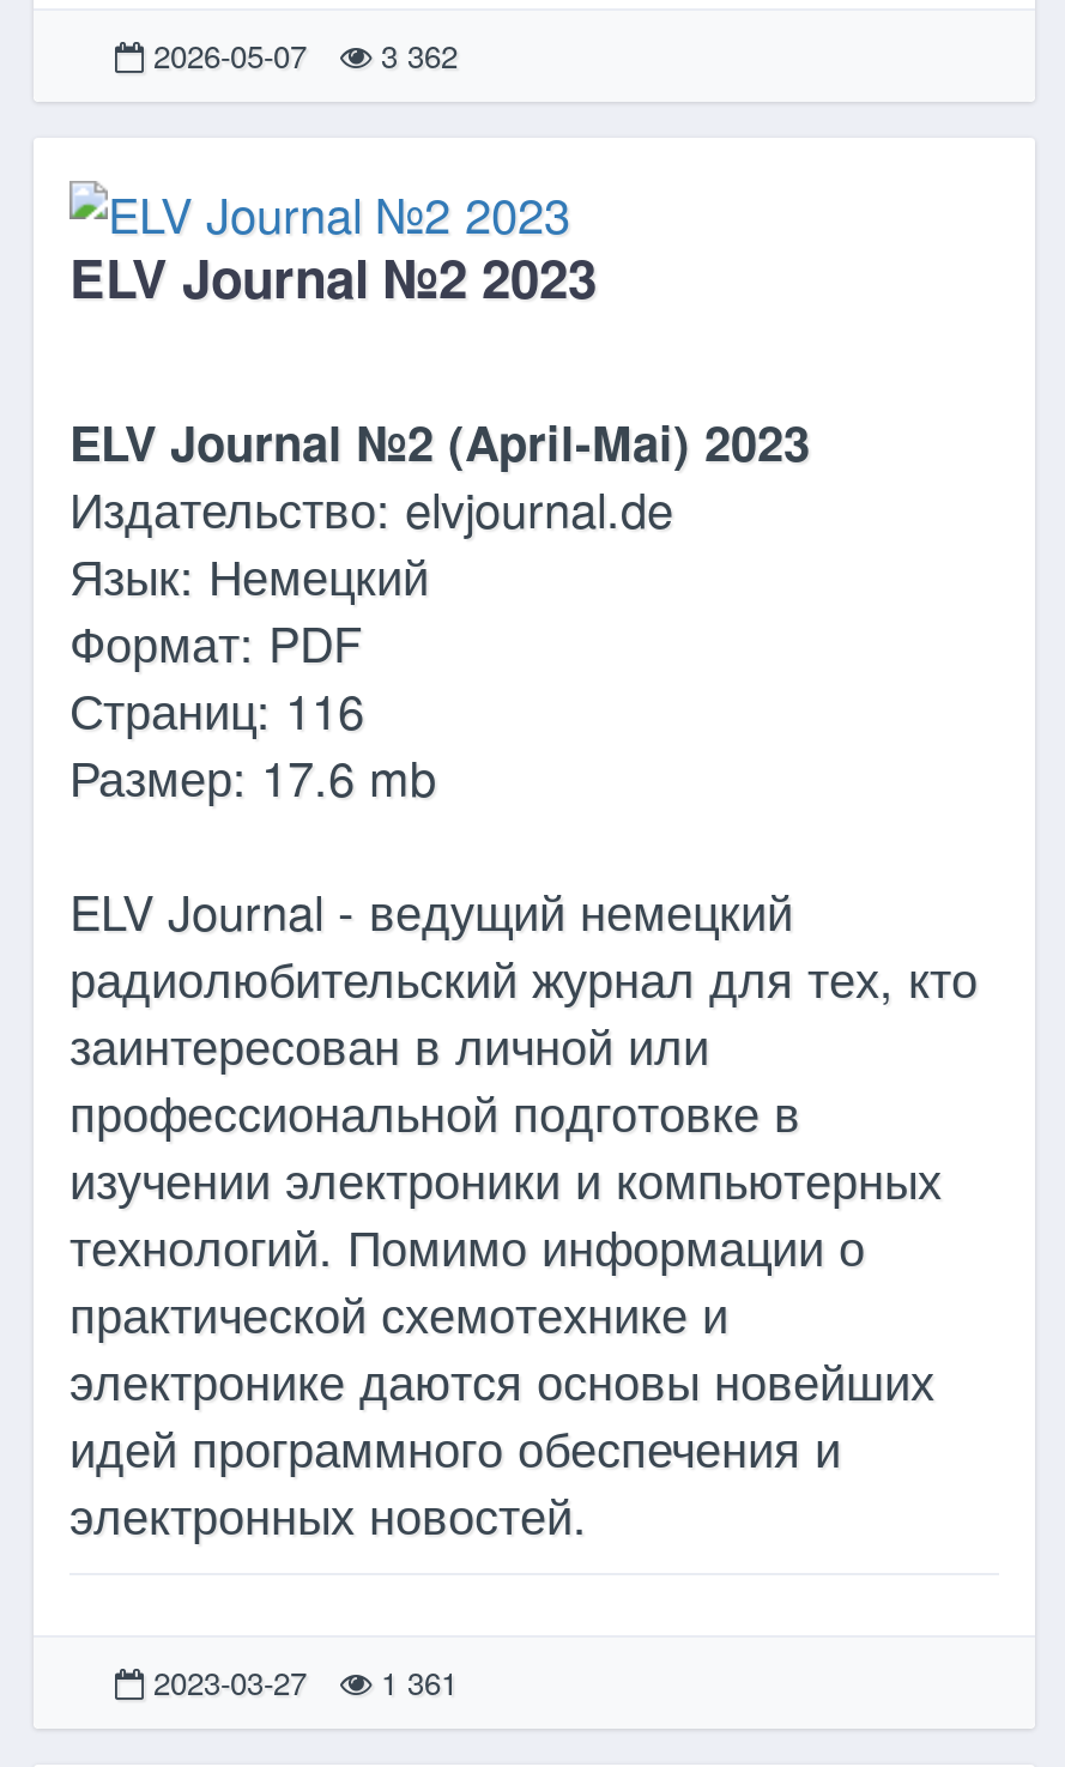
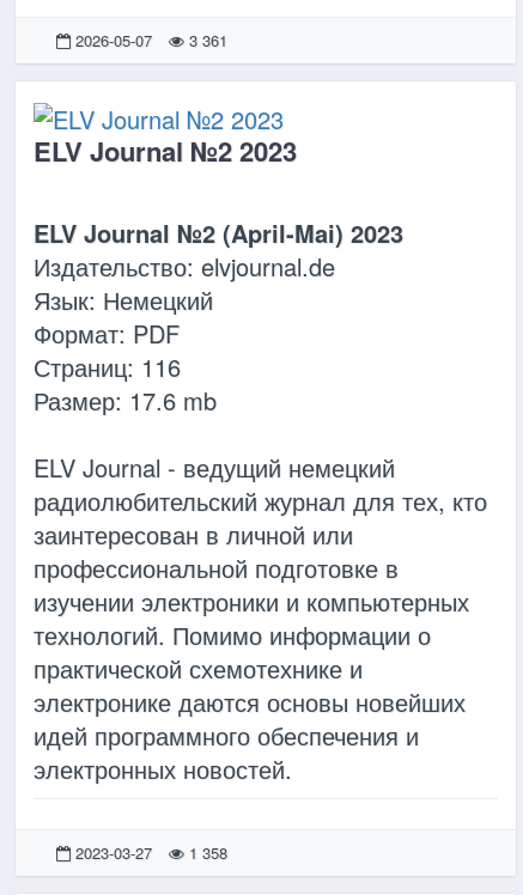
[153,32,458,78] 2026-05-07 3 362 -> [75,29,227,51] 2026-05-07 3 361
[153,1659,458,1704] 2023-03-27 1 361 -> [75,841,227,864] 2023-03-27 1 358

